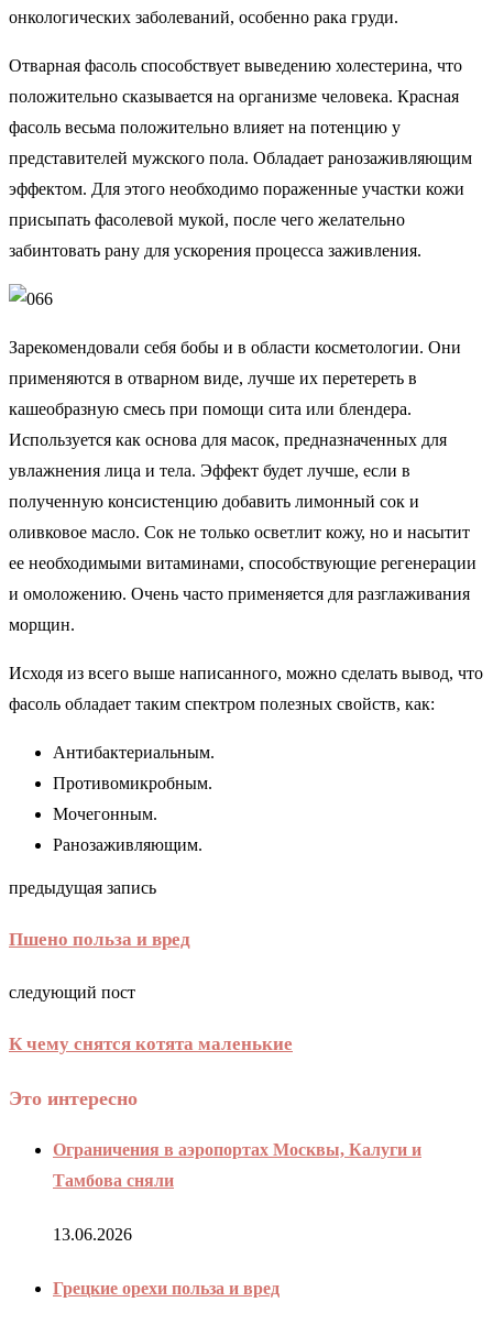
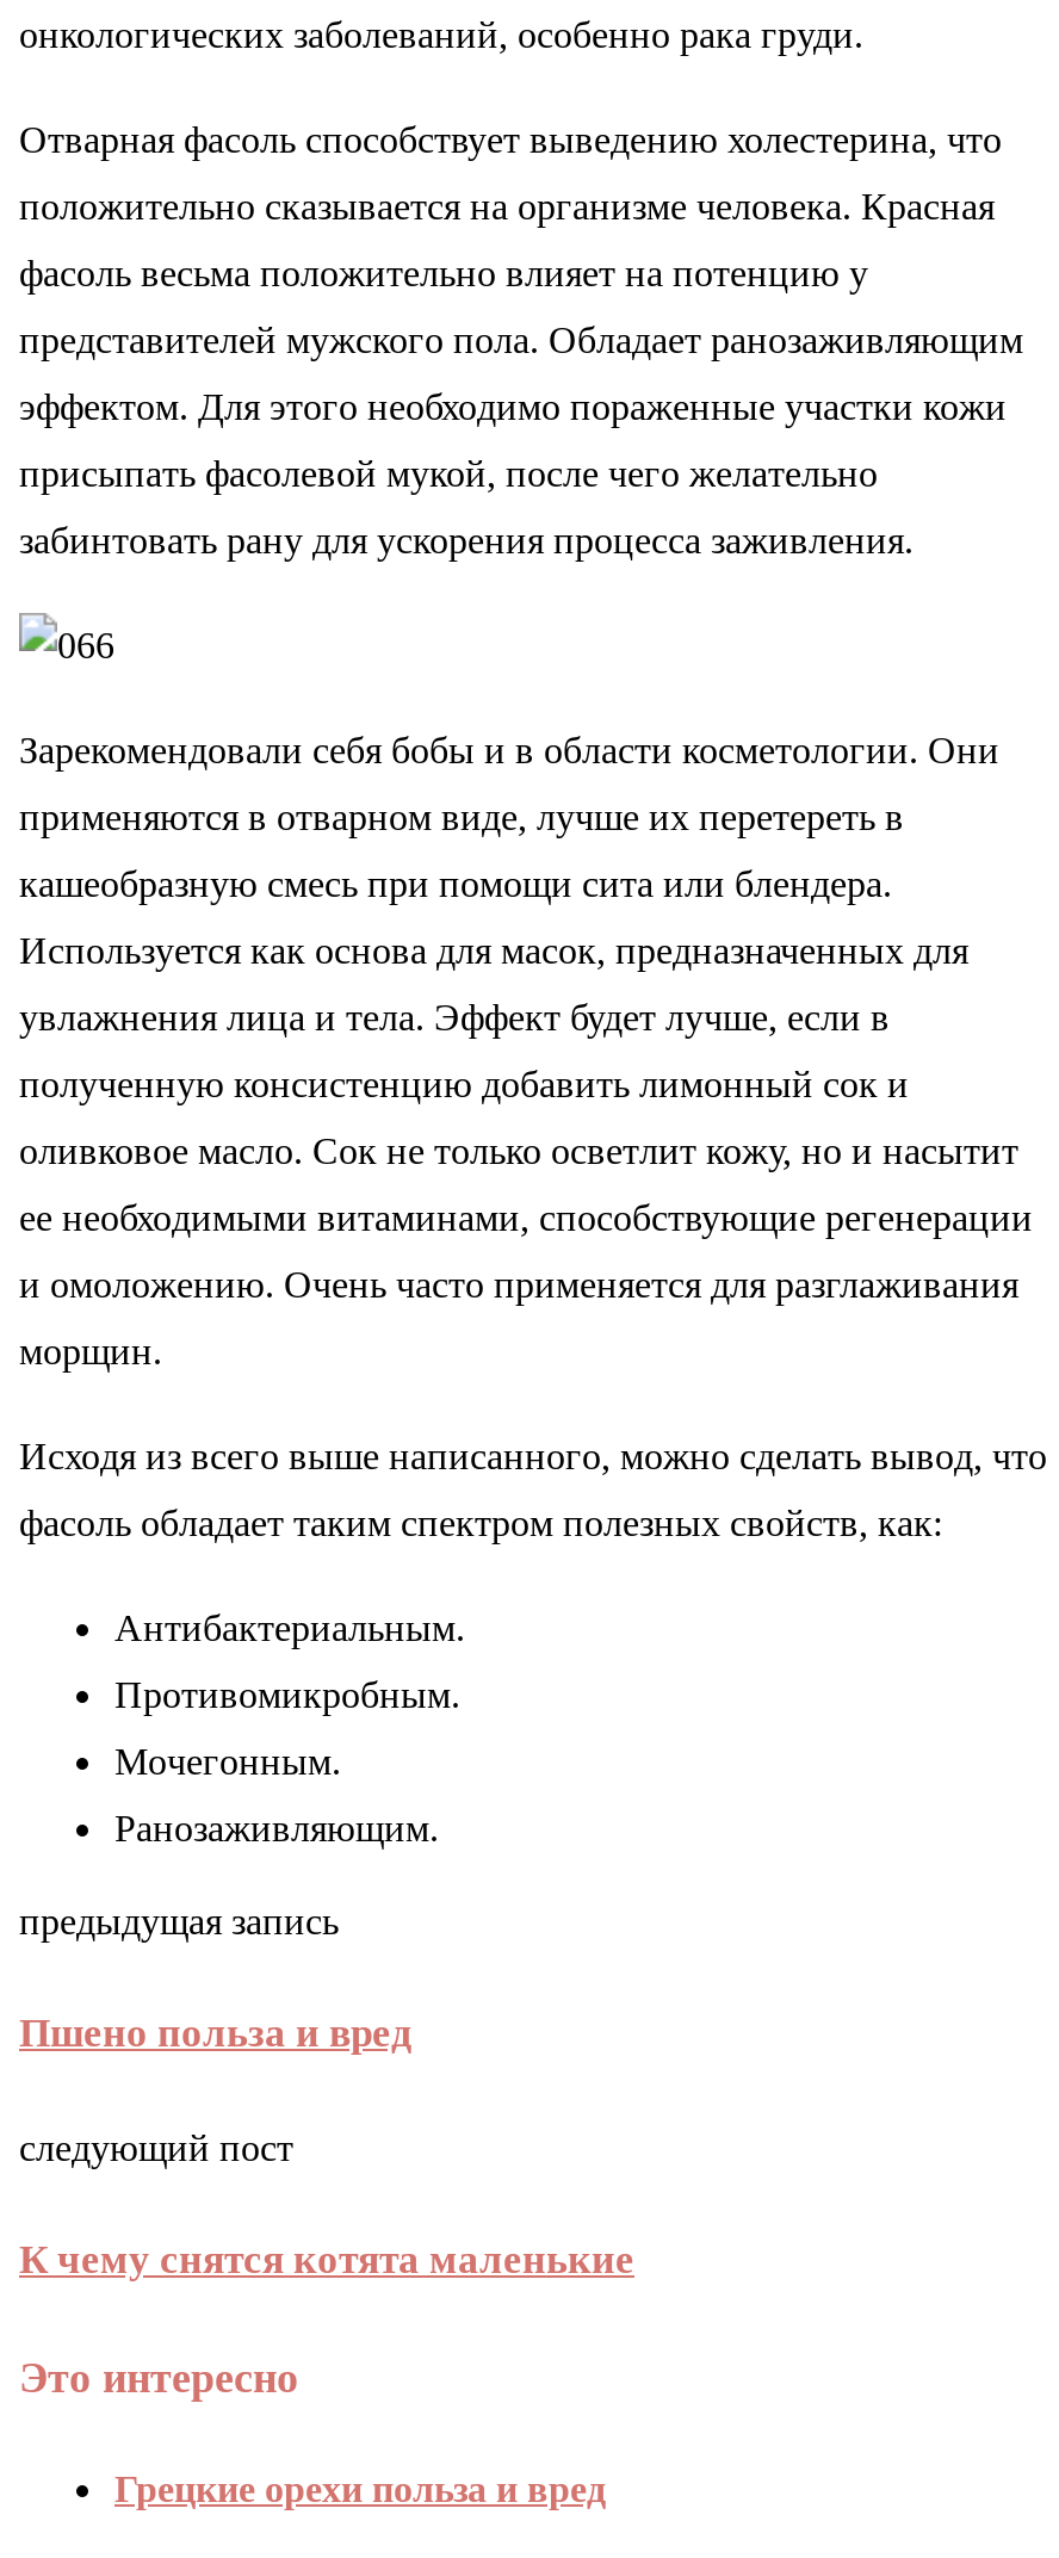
[53,1140,421,1244] Ограничения в аэропортах Москвы, Калуги и | Тамбова сняли | 13.06.2026 -> none

